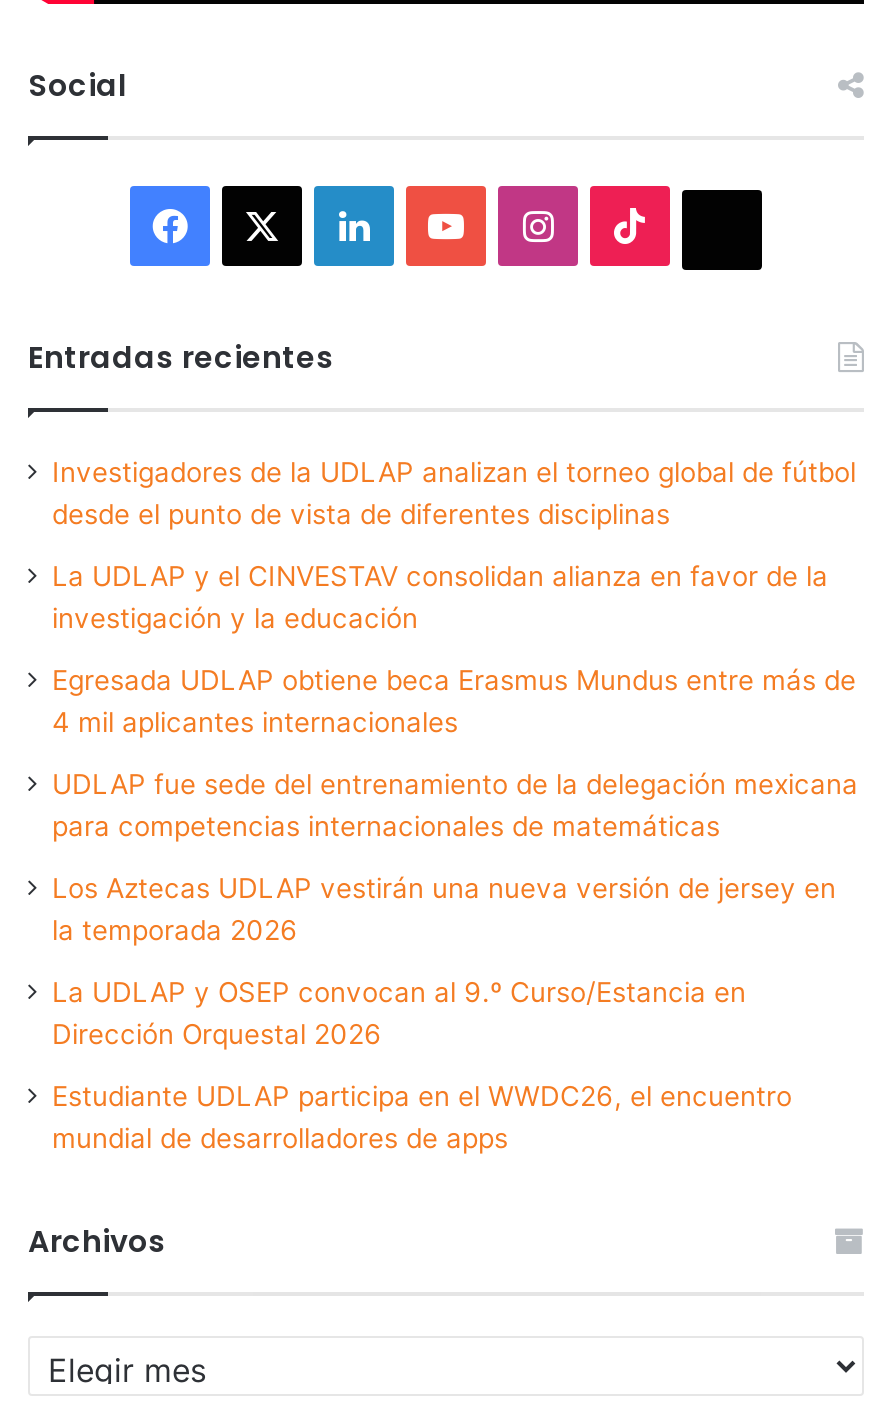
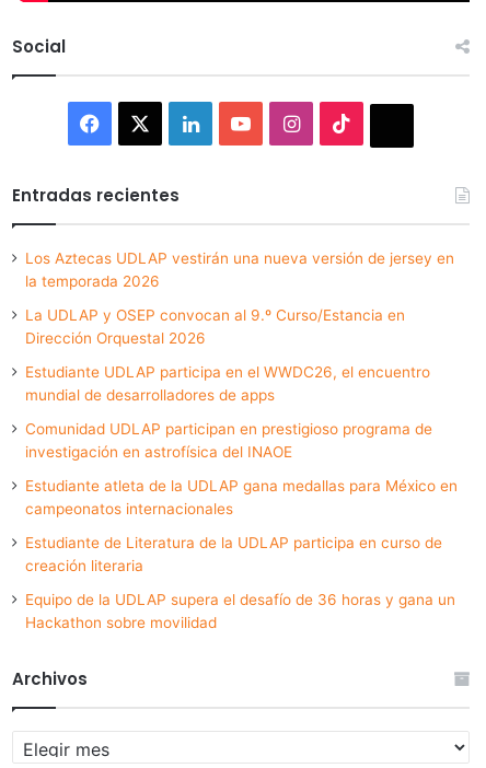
[52,455,858,841] Investigadores de la UDLAP analizan el torneo global de fútbol | desde el punto de vista de diferentes disciplinas | La UDLAP y el CINVESTAV consolidan alianza en favor de la | investigación y la educación | Egresada UDLAP obtiene beca Erasmus Mundus entre más de | 4 mil aplicantes internacionales | UDLAP fue sede del entrenamiento de la delegación mexicana | para competencias internacionales de matemáticas -> none
moved [52,871,836,1153] -> [25,249,454,403]: Los Aztecas UDLAP vestirán una nueva versión de jersey en | la temporada 2026 | La UDLAP y OSEP convocan al 9.º Curso/Estancia en | Dirección Orquestal 2026 | Estudiante UDLAP participa en el WWDC26, el encuentro | mundial de desarrolladores de apps
none -> [25,420,458,631] Comunidad UDLAP participan en prestigioso programa de | investigación en astrofísica del INAOE | Estudiante atleta de la UDLAP gana medallas para México en | campeonatos internacionales | Estudiante de Literatura de la UDLAP participa en curso de | creación literaria | Equipo de la UDLAP supera el desafío de 36 horas y gana un | Hackathon sobre movilidad

